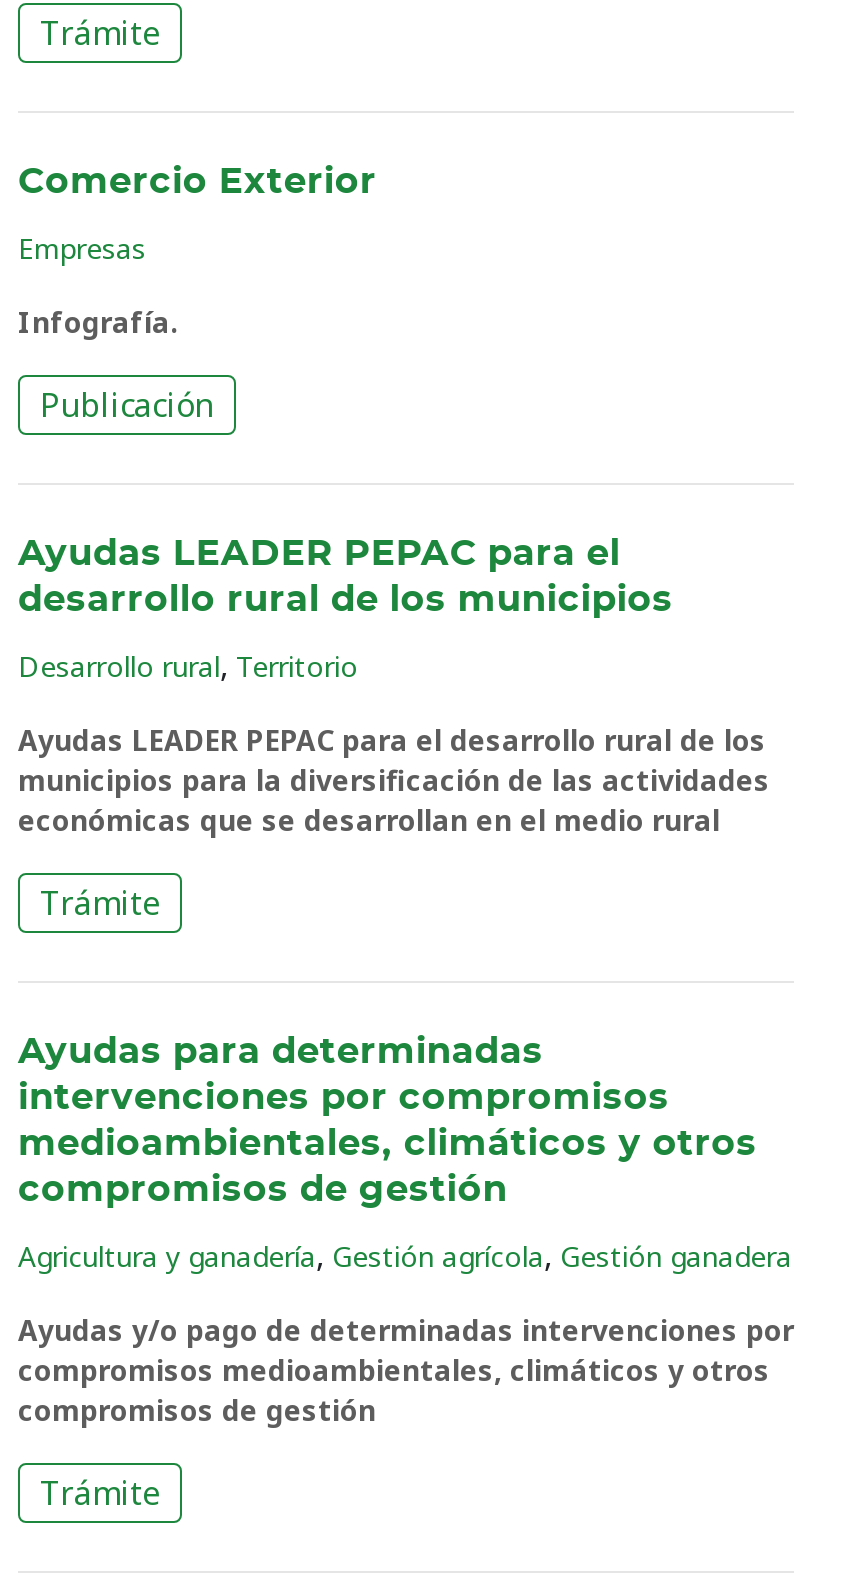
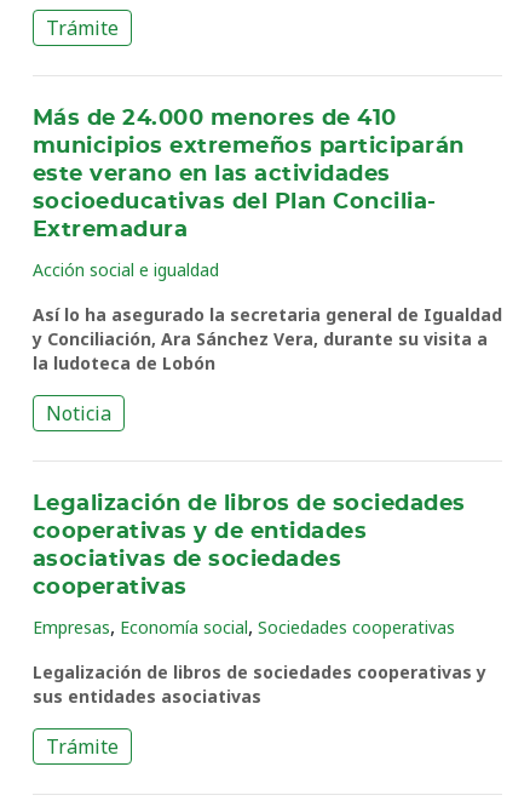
[18,165,794,1429] Comercio Exterior | Empresas | Infografía. | Publicación | Ayudas LEADER PEPAC para el | desarrollo rural de los municipios | Desarrollo rural, Territorio | Ayudas LEADER PEPAC para el desarrollo rural de los | municipios para la diversificación de las actividades | económicas que se desarrollan en el medio rural | Trámite | Ayudas para determinadas | intervenciones por compromisos | medioambientales, climáticos y otros | compromisos de gestión | Agricultura y ganadería, Gestión agrícola, Gestión ganadera | Ayudas y/o pago de determinadas intervenciones por | compromisos medioambientales, climáticos y otros | compromisos de gestión -> [33,108,502,708] Más de 24.000 menores de 410 | municipios extremeños participarán | este verano en las actividades | socioeducativas del Plan Concilia- | Extremadura | Acción social e igualdad | Así lo ha asegurado la secretaria general de Igualdad | y Conciliación, Ara Sánchez Vera, durante su visita a | la ludoteca de Lobón | Noticia | Legalización de libros de sociedades | cooperativas y de entidades | asociativas de sociedades | cooperativas | Empresas, Economía social, Sociedades cooperativas | Legalización de libros de sociedades cooperativas y | sus entidades asociativas

